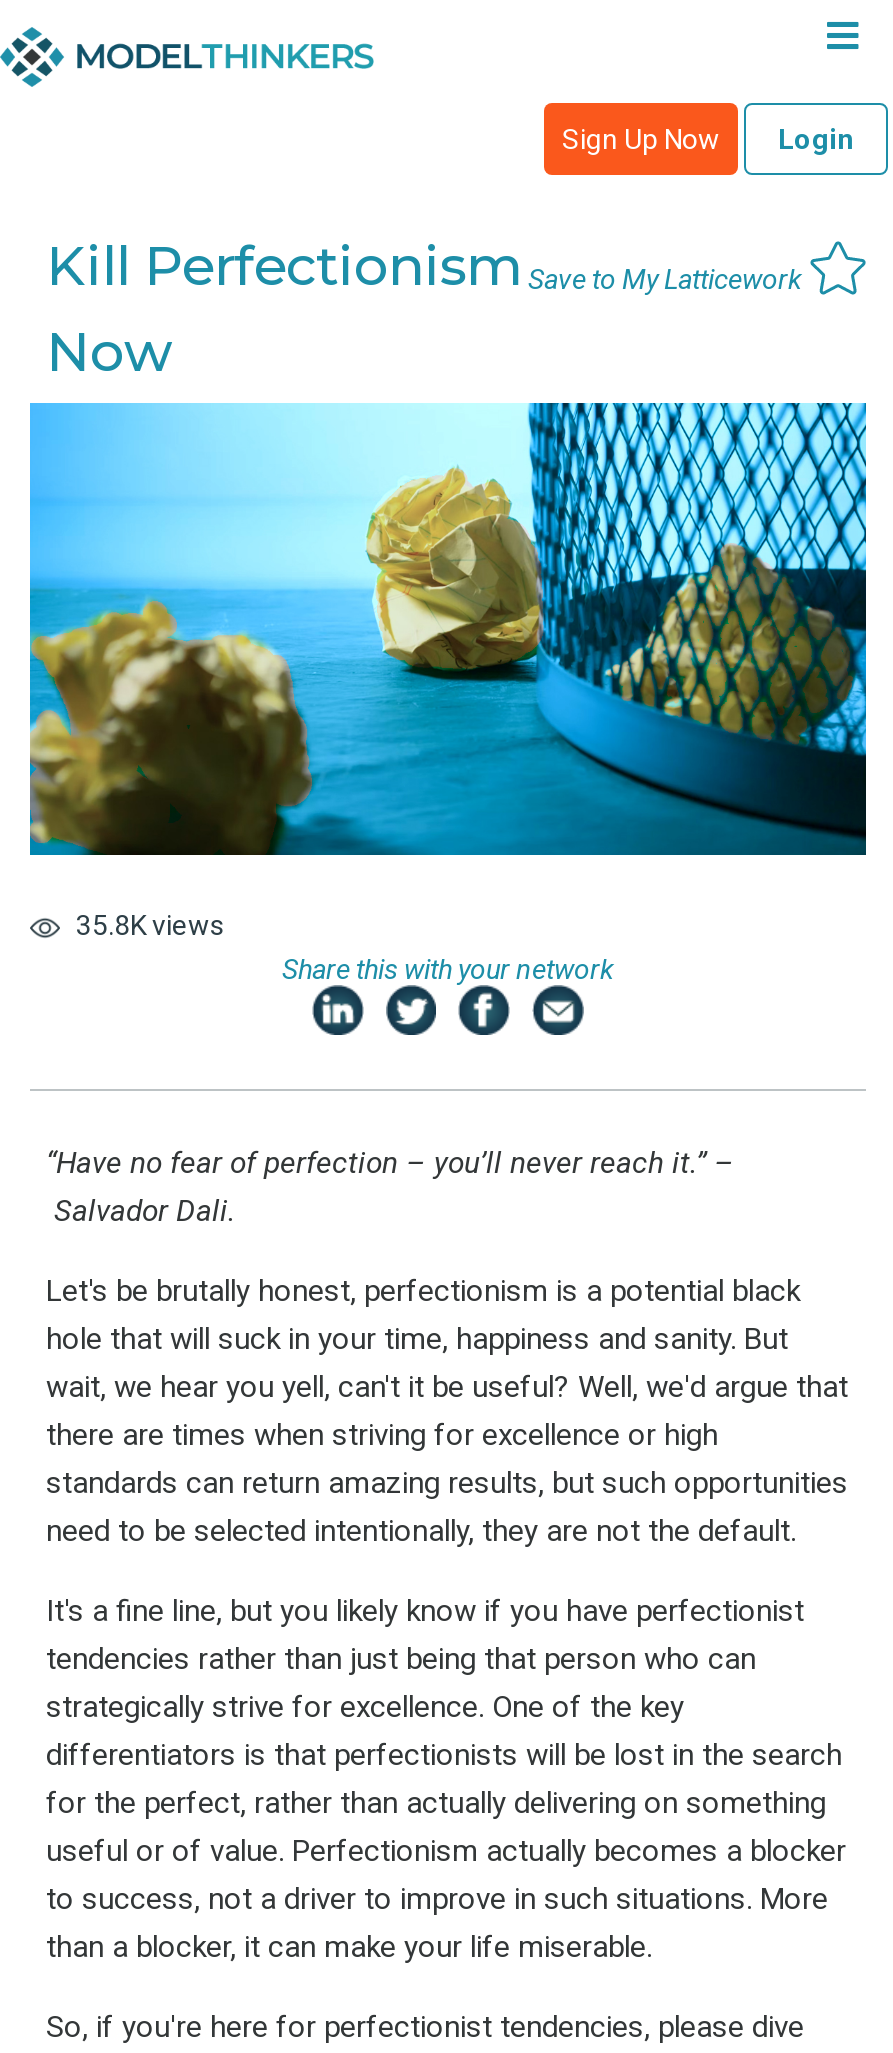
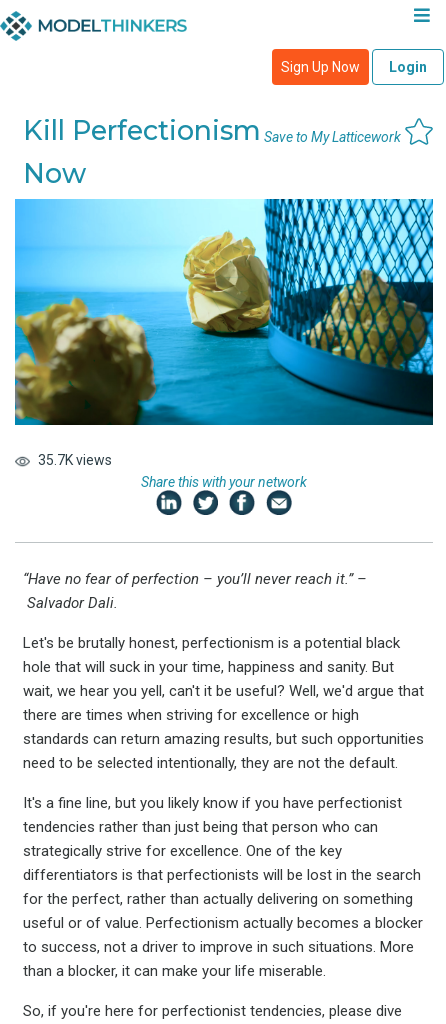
[76,910,224,942] 35.8K views -> [38,452,112,468] 35.7K views

